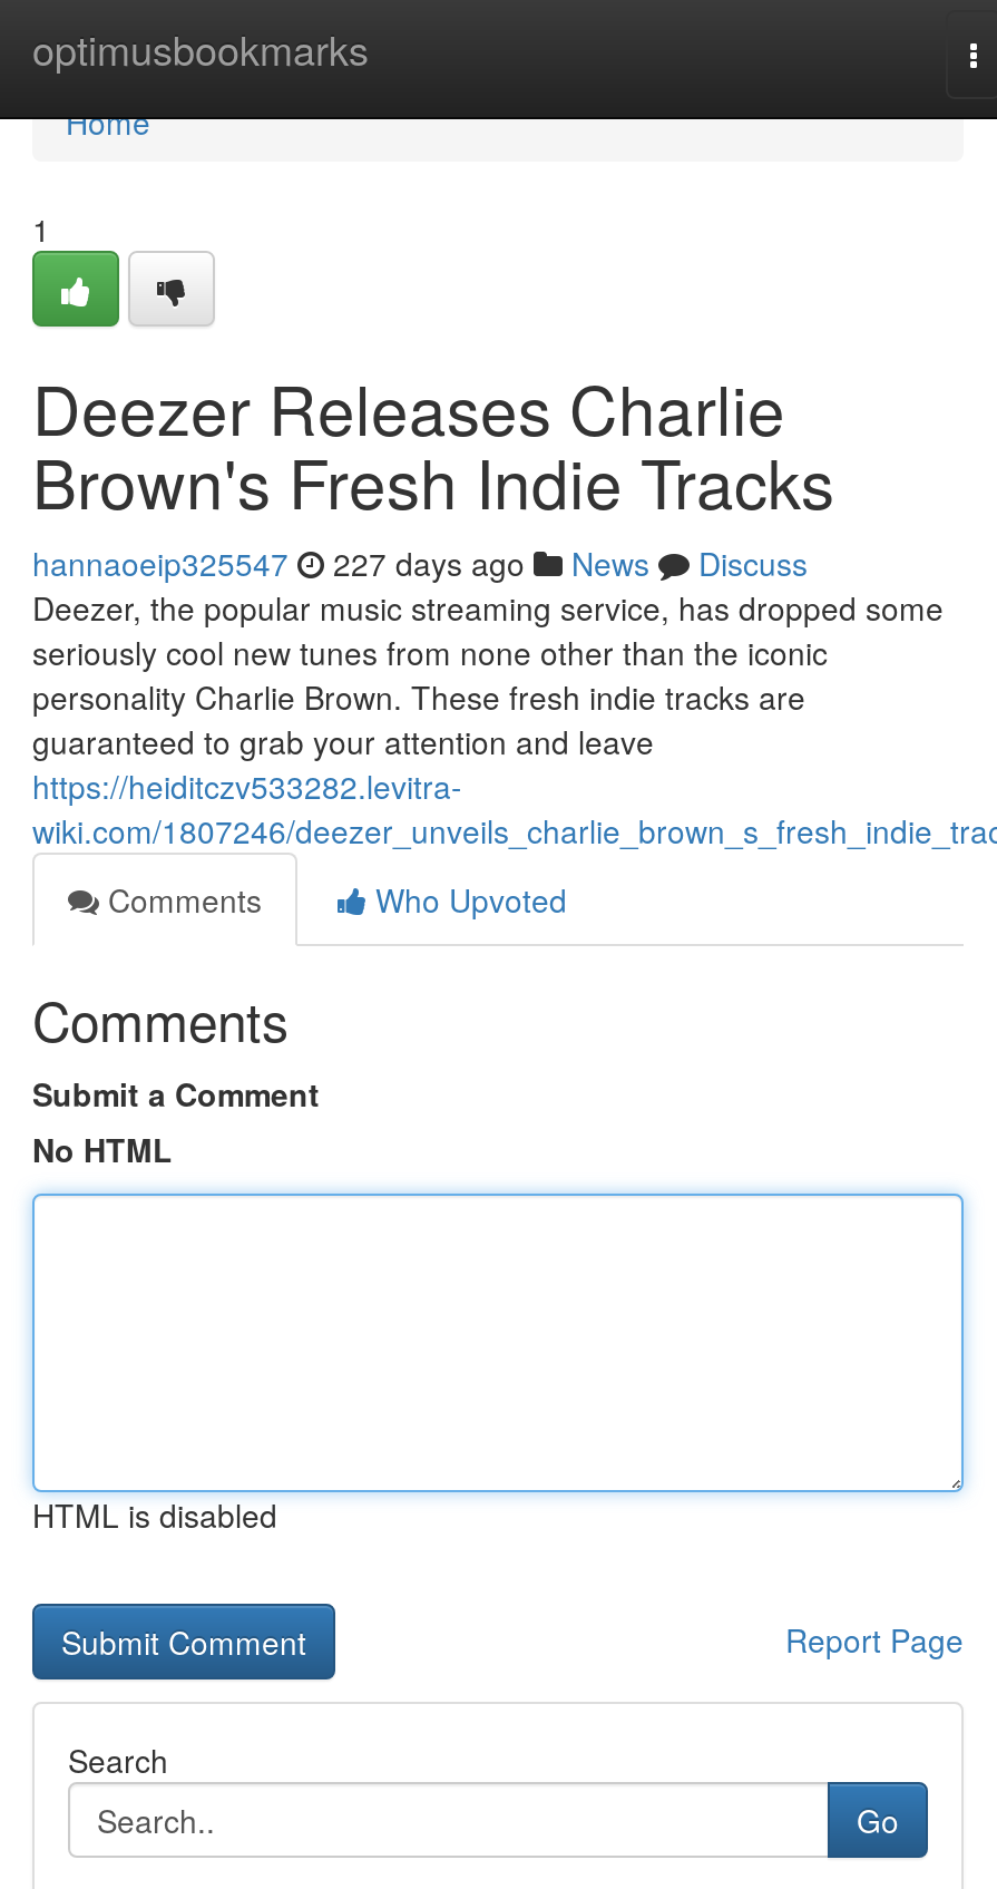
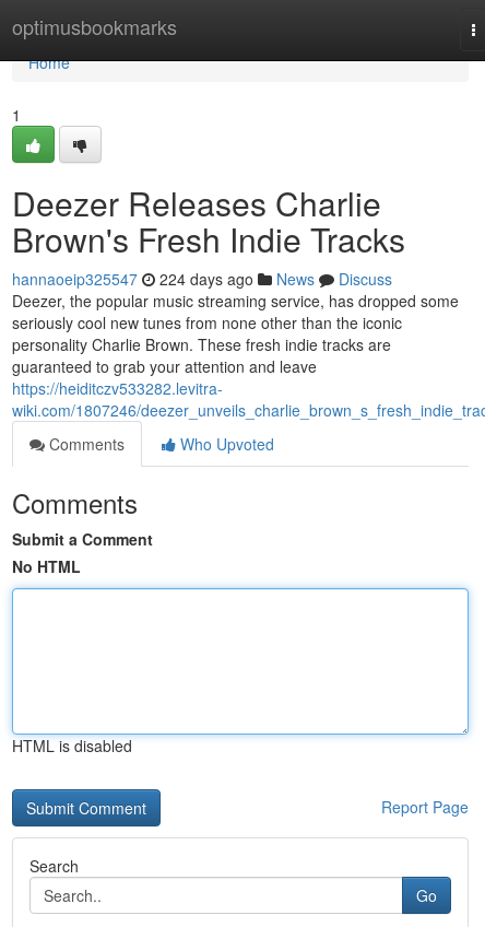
[32,541,808,585] hannaoeip325547 227 days ago News Discuss -> [12,268,392,290] hannaoeip325547 224 days ago News Discuss

